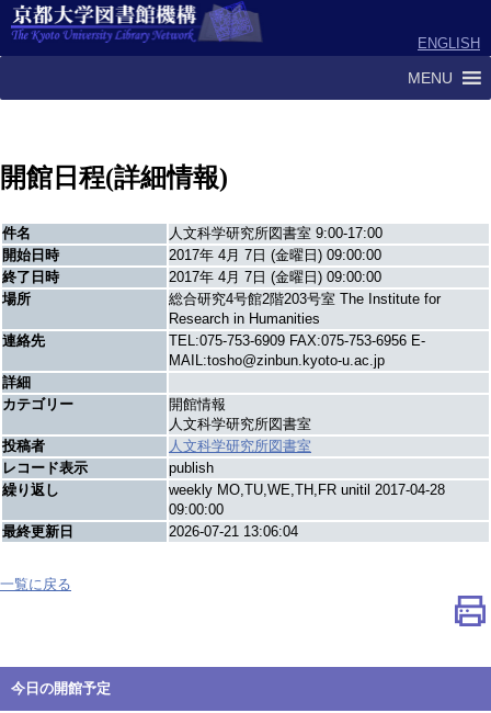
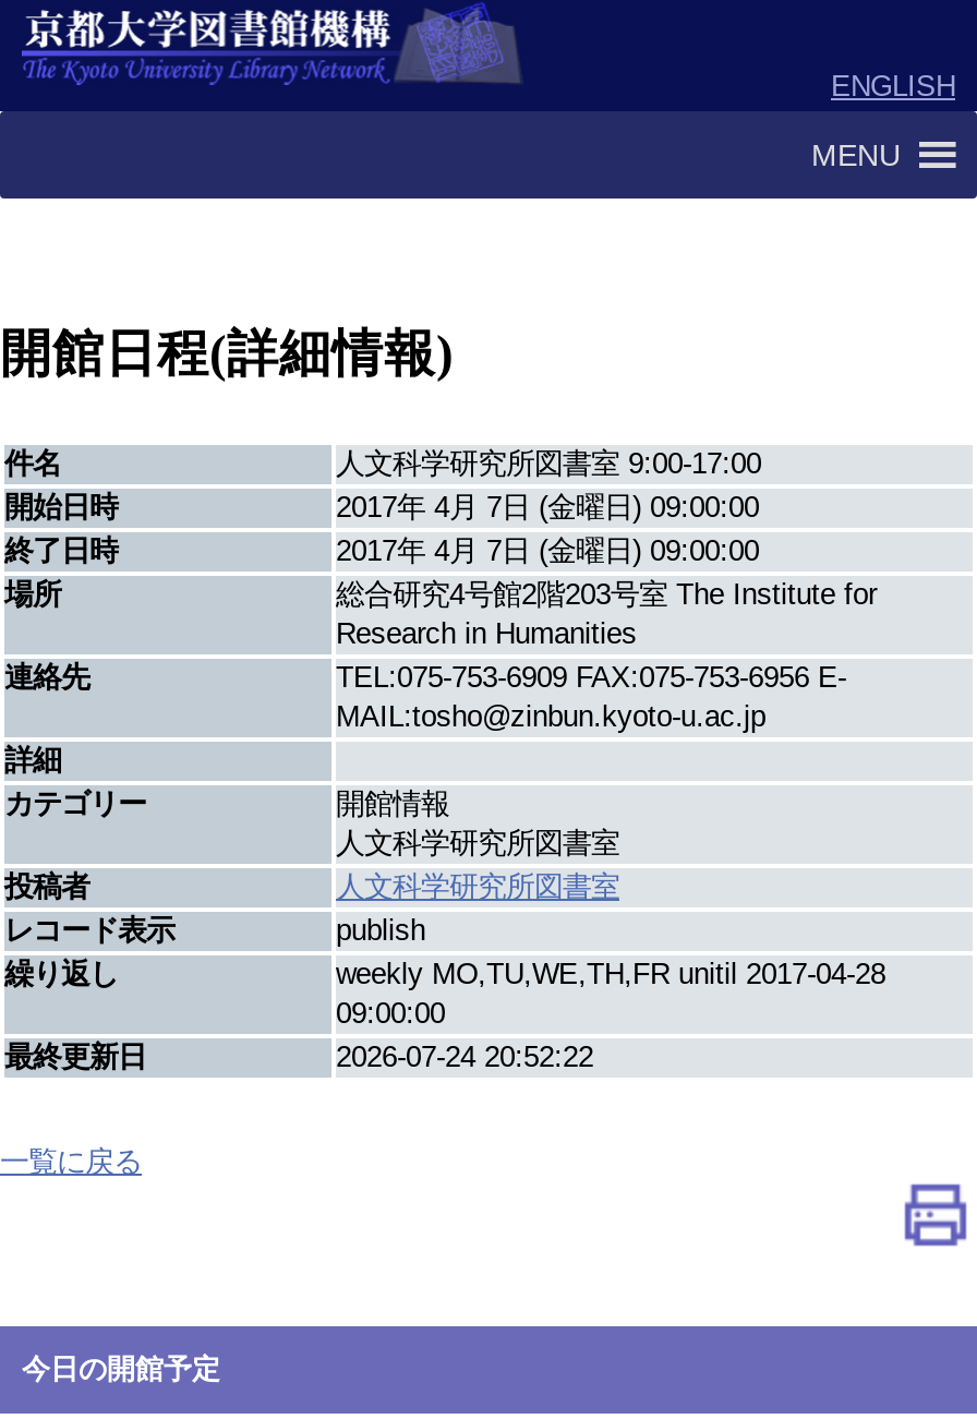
[169,523,298,539] 2026-07-21 13:06:04 -> [336,1040,593,1073] 2026-07-24 20:52:22

